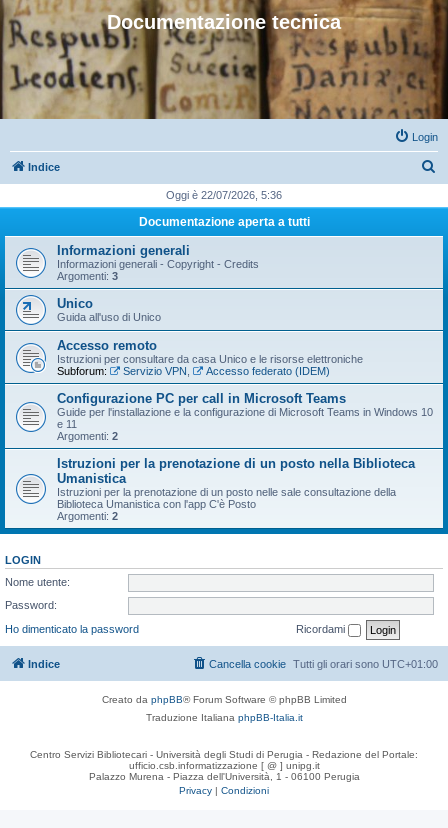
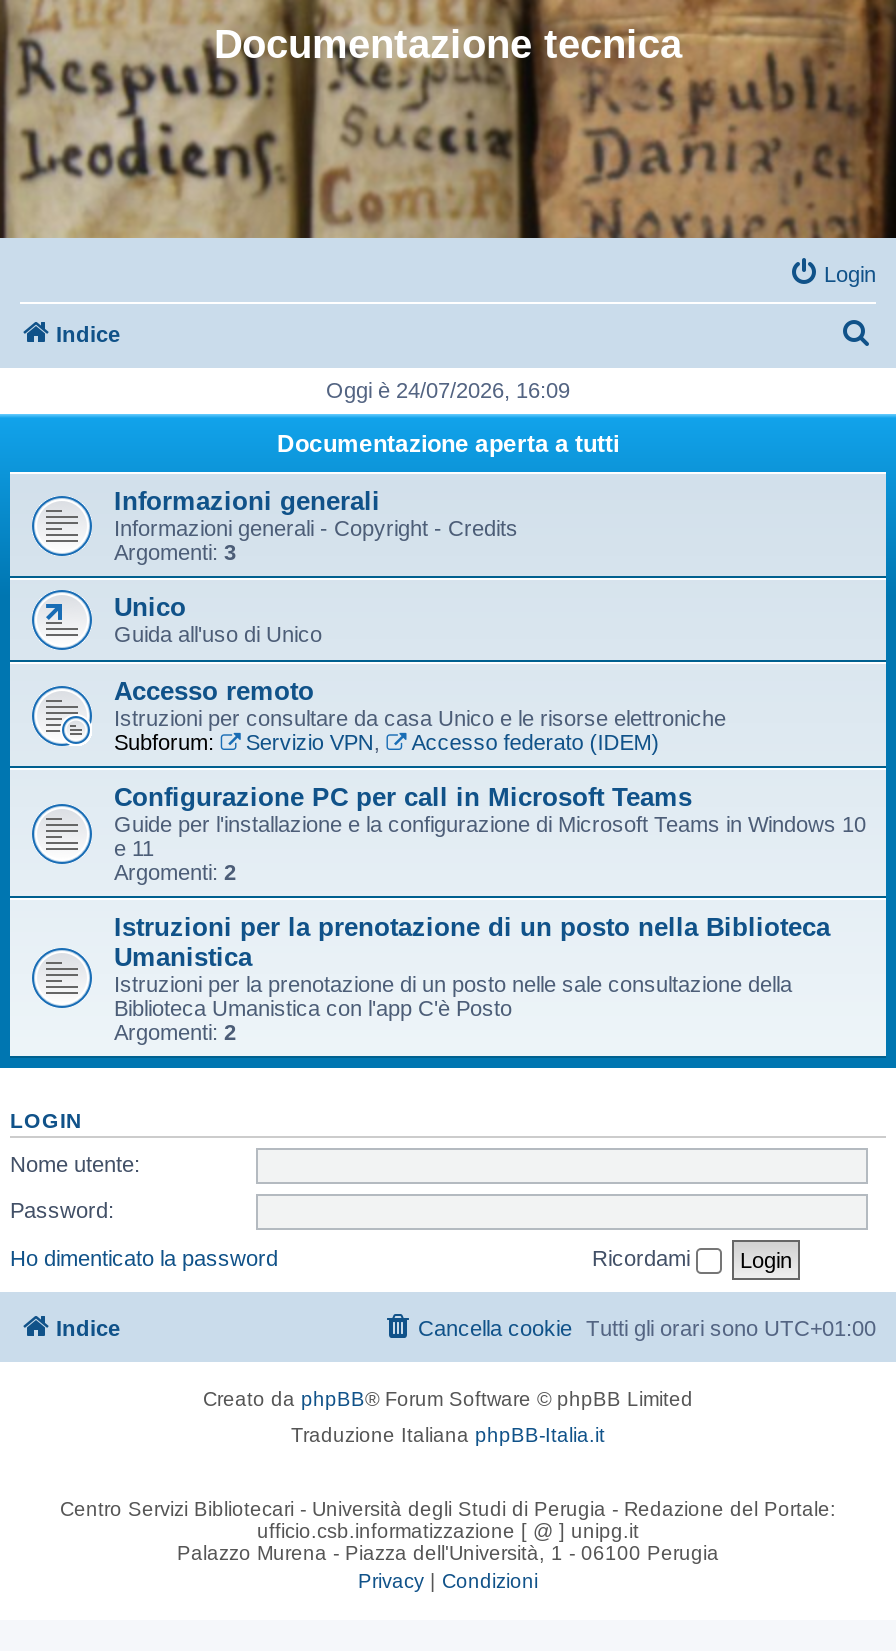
[166,189,282,201] Oggi è 22/07/2026, 5:36 -> [326,378,570,402] Oggi è 24/07/2026, 16:09

